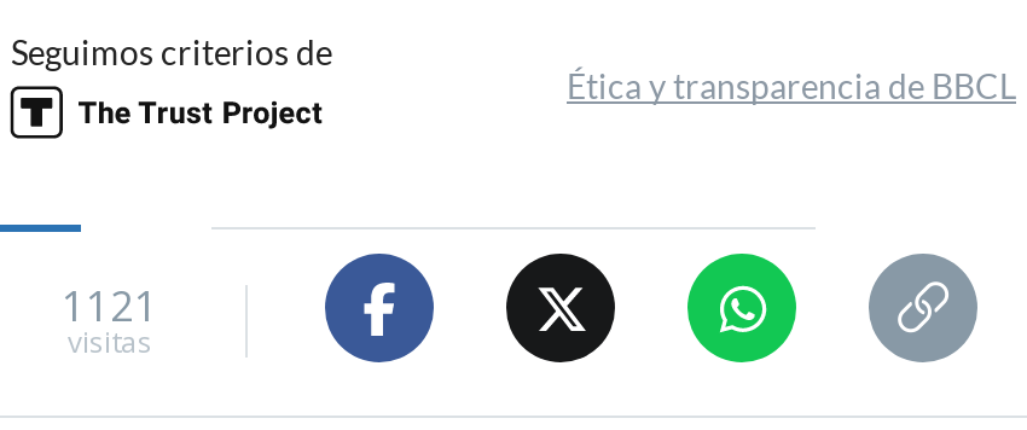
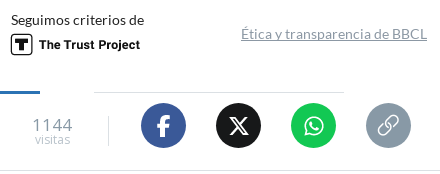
[62,278,158,333] 1121 -> [32,113,72,136] 1144

